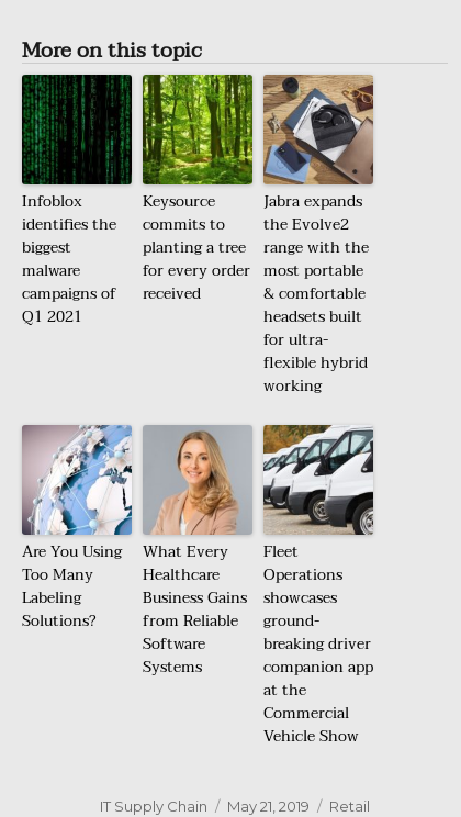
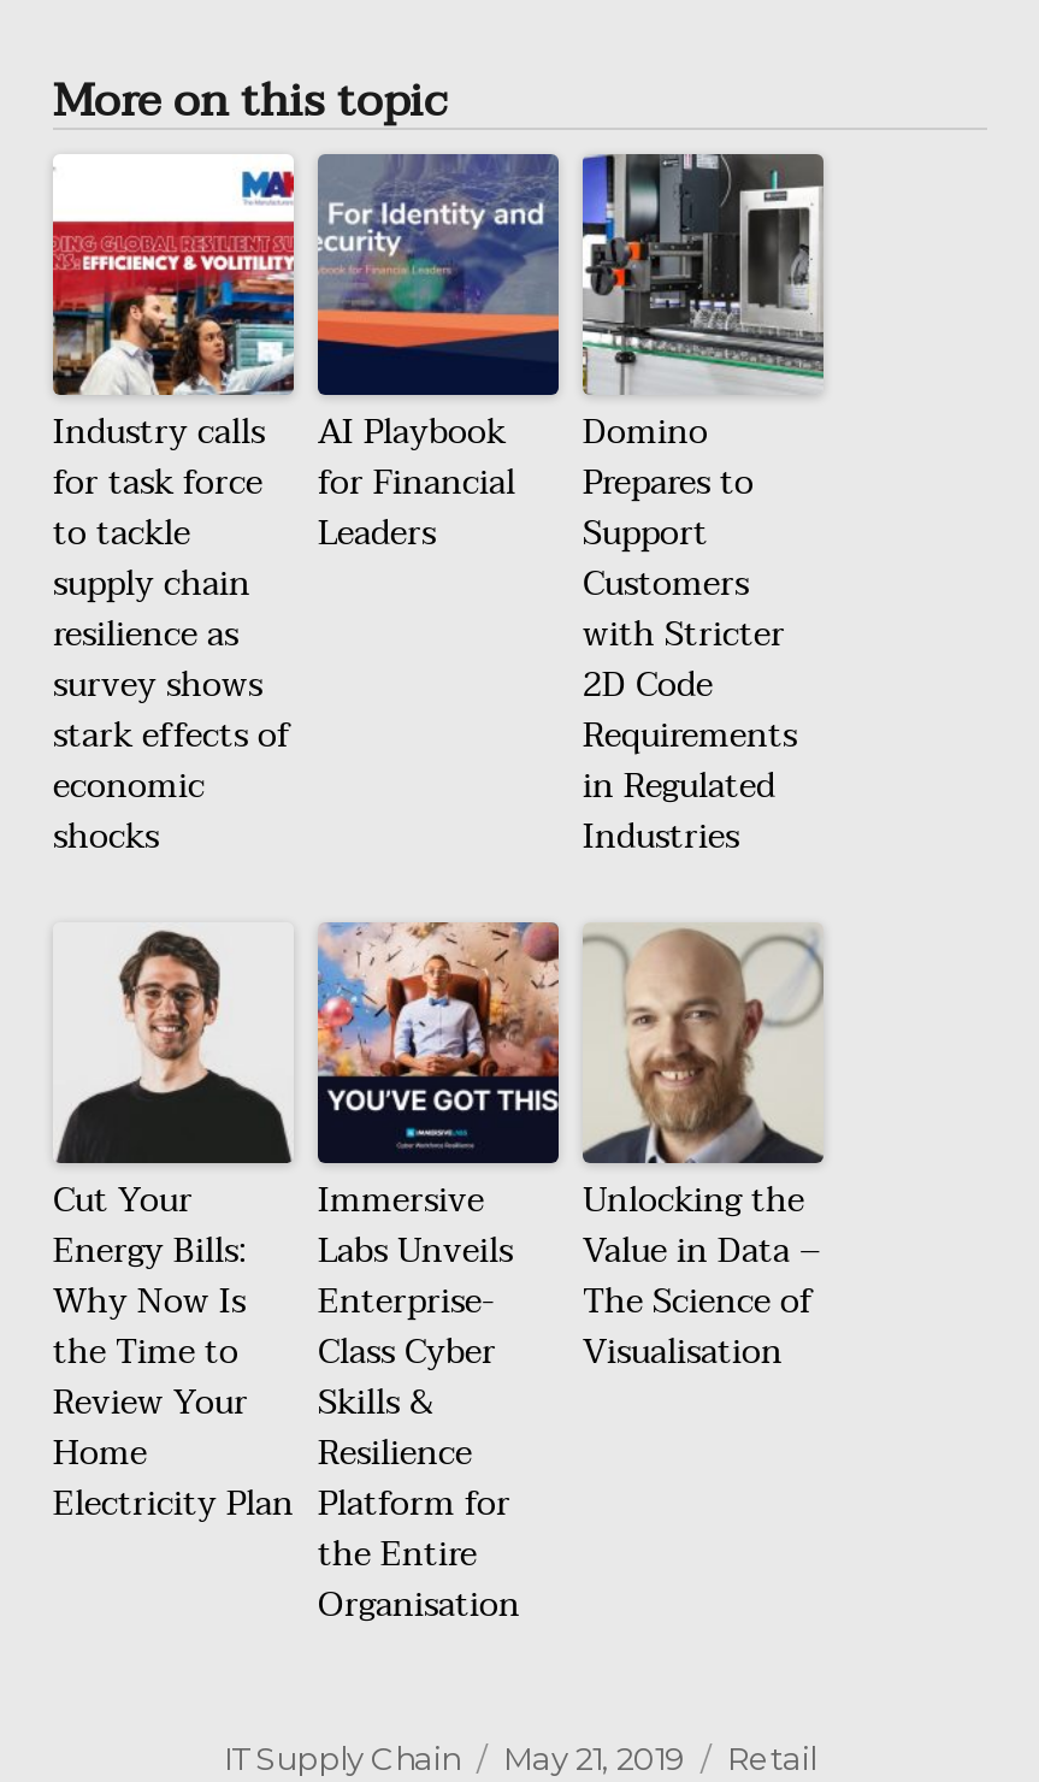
[21,74,133,329] [image] | Infoblox | identifies the | biggest | malware | campaigns of | Q1 2021 -> [51,154,296,865] [image] | Industry calls | for task force | to tackle | supply chain | resilience as | survey shows | stark effects of | economic | shocks
[142,74,254,306] [image] | Keysource | commits to | planting a tree | for every order | received -> [315,152,561,561] [image] | AI Playbook | for Financial | Leaders
[262,74,374,399] [image] | Jabra expands | the Evolve2 | range with the | most portable | & comfortable | headsets built | for ultra- | flexible hybrid | working -> [580,152,823,865] [image] | Domino | Prepares to | Support | Customers | with Stricter | 2D Code | Requirements | in Regulated | Industries
[21,424,133,634] [image] | Are You Using | Too Many | Labeling | Solutions? -> [53,922,294,1532] [image] | Cut Your | Energy Bills: | Why Now Is | the Time to | Review Your | Home | Electricity Plan
[143,425,252,680] [image] | What Every | Healthcare | Business Gains | from Reliable | Software | Systems -> [315,922,561,1633] [image] | Immersive | Labs Unveils | Enterprise- | Class Cyber | Skills & | Resilience | Platform for | the Entire | Organisation
[262,424,374,749] [image] | Fleet | Operations | showcases | ground- | breaking driver | companion app | at the | Commercial | Vehicle Show -> [583,922,823,1380] [image] | Unlocking the | Value in Data – | The Science of | Visualisation

